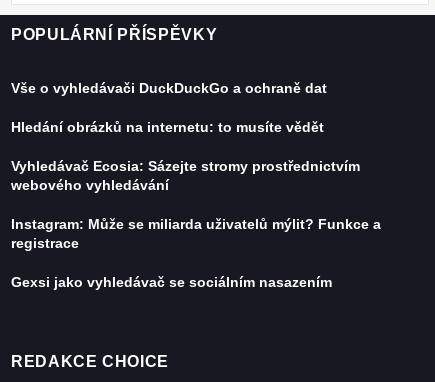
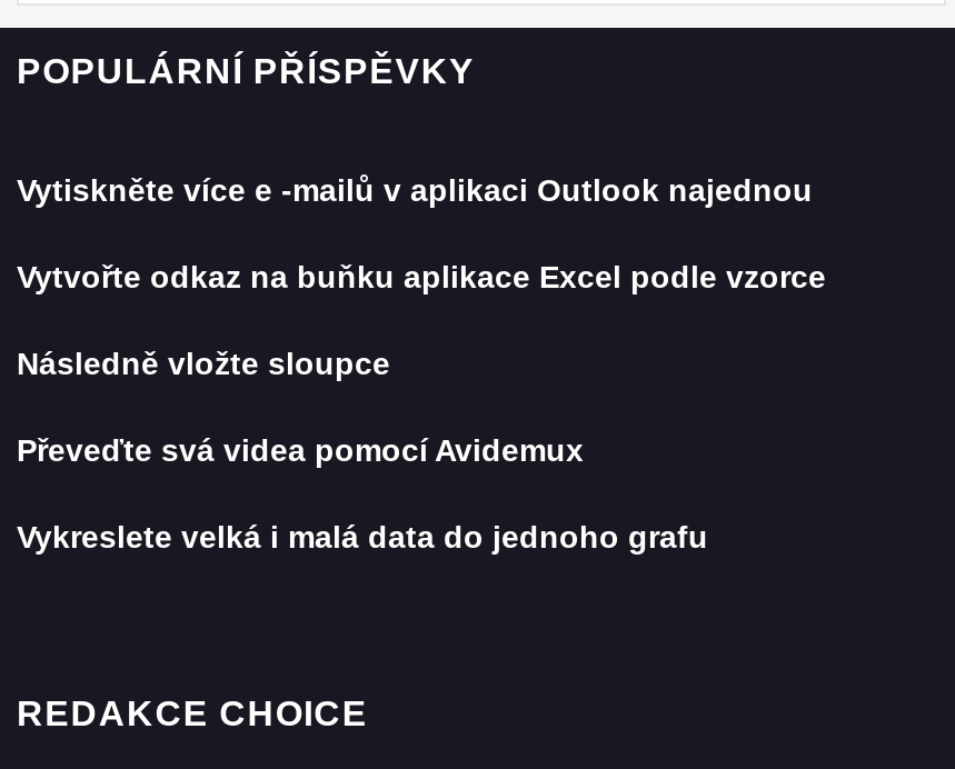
[11,80,327,96] Vše o vyhledávači DuckDuckGo a ochraně dat -> [17,172,813,208] Vytiskněte více e -mailů v aplikaci Outlook najednou
[11,119,324,135] Hledání obrázků na internetu: to musíte vědět -> [17,259,826,294] Vytvořte odkaz na buňku aplikace Excel podle vzorce
[11,158,360,193] Vyhledávač Ecosia: Sázejte stromy prostřednictvím | webového vyhledávání -> [17,346,390,381] Následně vložte sloupce
[11,216,381,251] Instagram: Může se miliarda uživatelů mýlit? Funkce a | registrace -> [17,432,584,468] Převeďte svá videa pomocí Avidemux
[11,274,332,290] Gexsi jako vyhledávač se sociálním nasazením -> [17,519,708,555] Vykreslete velká i malá data do jednoho grafu

